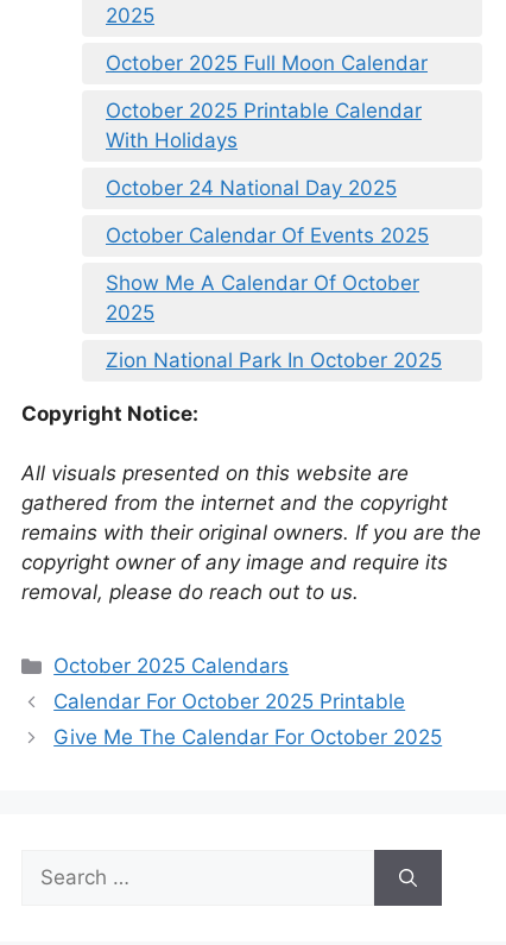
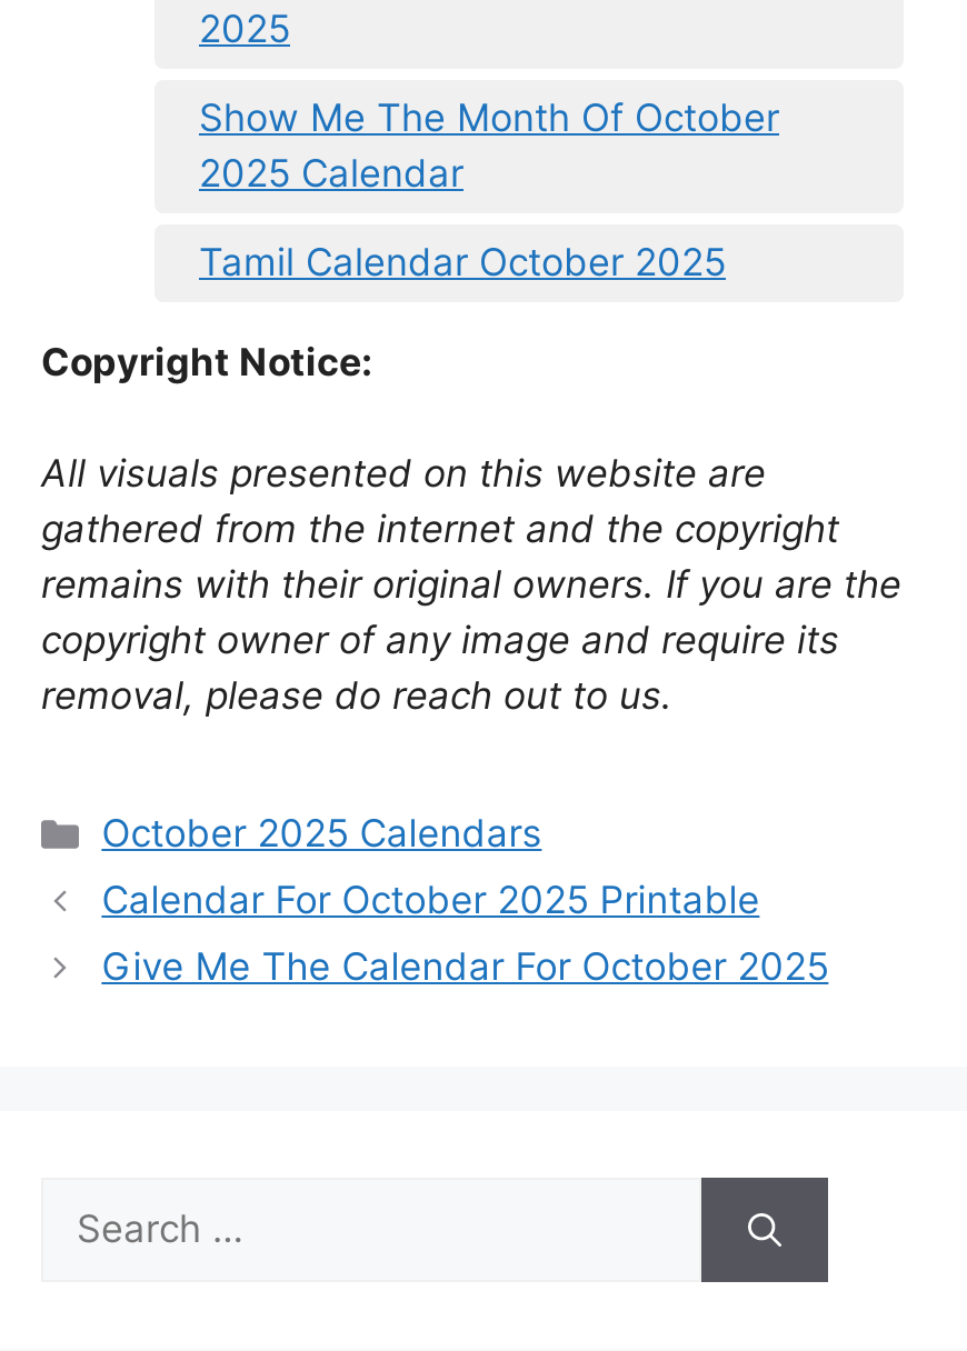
[106,51,442,372] October 2025 Full Moon Calendar | October 2025 Printable Calendar | With Holidays | October 24 National Day 2025 | October Calendar Of Events 2025 | Show Me A Calendar Of October | 2025 | Zion National Park In October 2025 -> [199,96,779,284] Show Me The Month Of October | 2025 Calendar | Tamil Calendar October 2025

